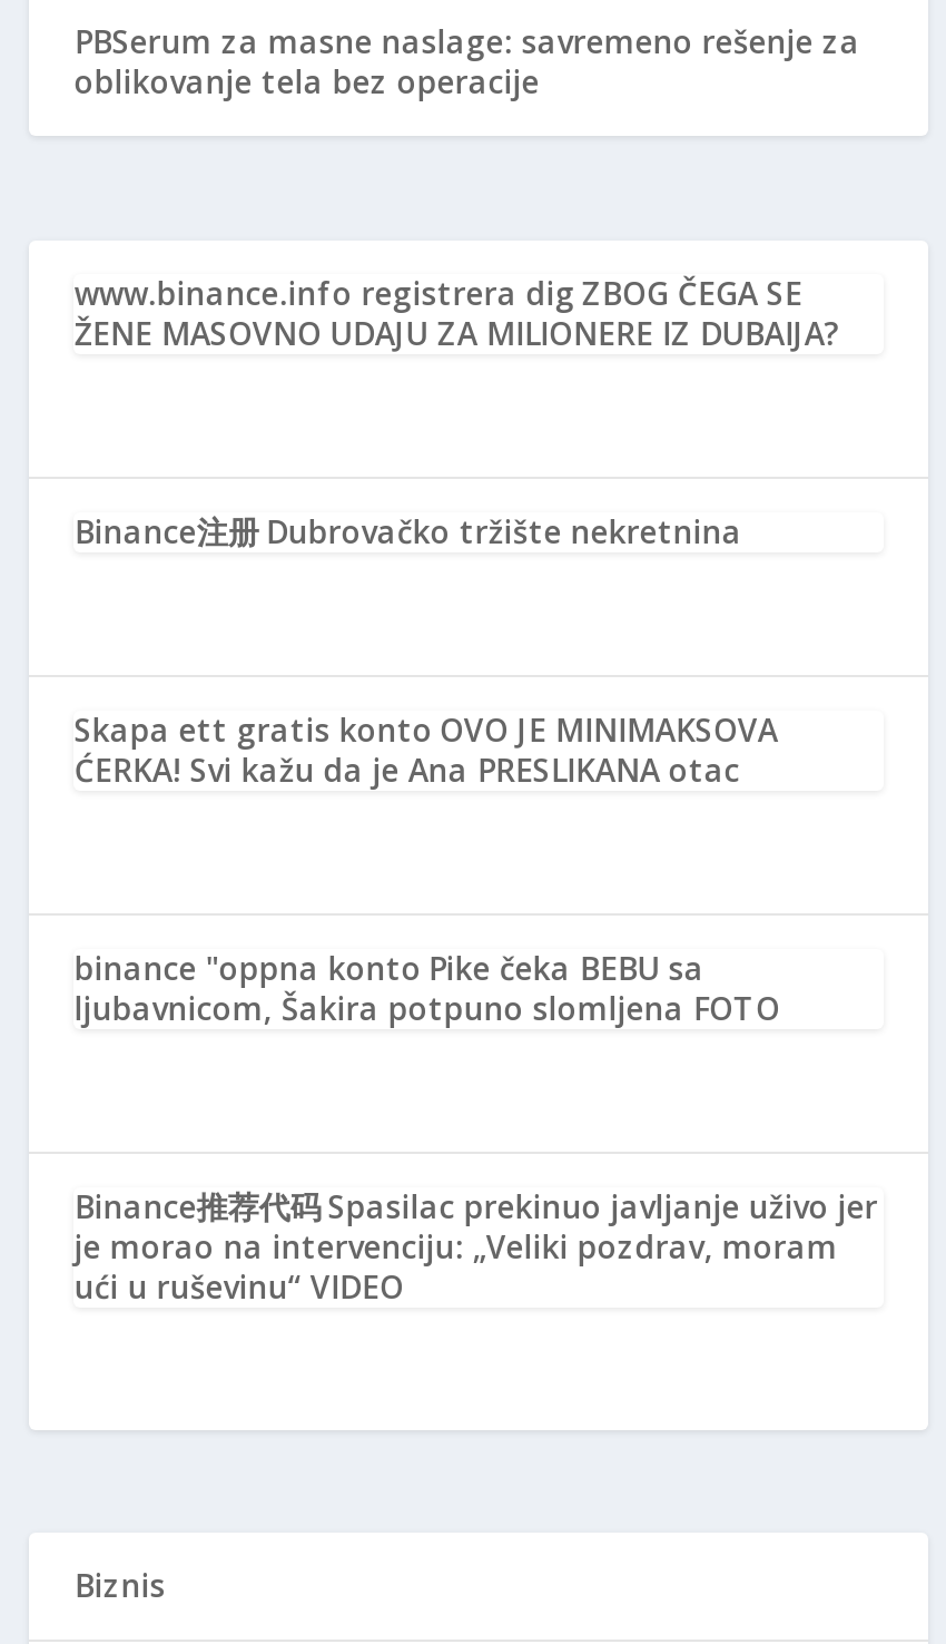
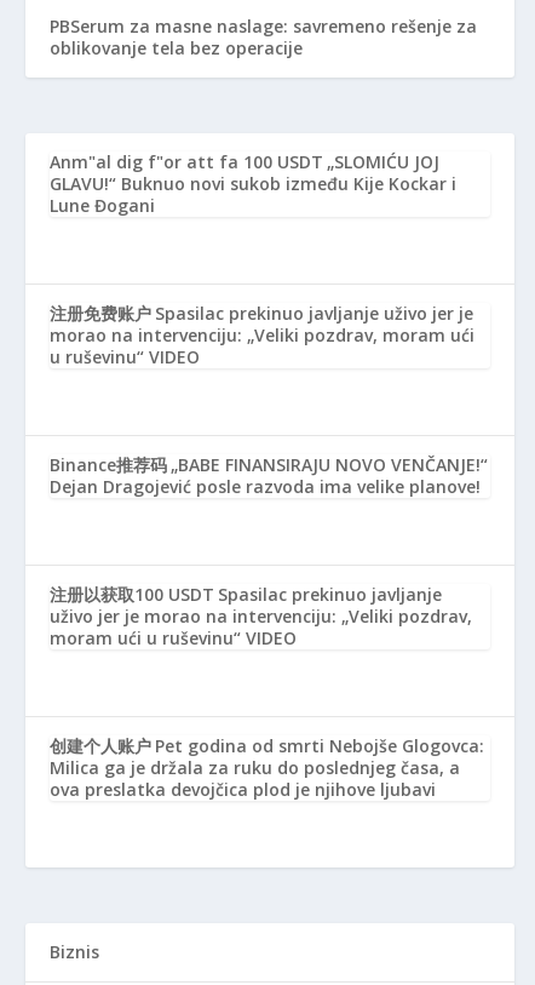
[74,272,840,354] www.binance.info registrera dig ZBOG ČEGA SE | ŽENE MASOVNO UDAJU ZA MILIONERE IZ DUBAIJA? -> [50,150,457,217] Anm"al dig f"or att fa 100 USDT „SLOMIĆU JOJ | GLAVU!“ Buknuo novi sukob između Kije Kockar i | Lune Đogani
[74,510,742,552] Binance注册 Dubrovačko tržište nekretnina -> [50,302,475,368] 注册免费账户 Spasilac prekinuo javljanje uživo jer je | morao na intervenciju: „Veliki pozdrav, moram ući | u ruševinu“ VIDEO
[74,708,778,791] Skapa ett gratis konto OVO JE MINIMAKSOVA | ĆERKA! Svi kažu da je Ana PRESLIKANA otac -> [50,453,488,498] Binance推荐码 „BABE FINANSIRAJU NOVO VENČANJE!“ | Dejan Dragojević posle razvoda ima velike planove!
[74,947,780,1029] binance "oppna konto Pike čeka BEBU sa | ljubavnicom, Šakira potpuno slomljena FOTO -> [50,583,473,649] 注册以获取100 USDT Spasilac prekinuo javljanje | uživo jer je morao na intervenciju: „Veliki pozdrav, | moram ući u ruševinu“ VIDEO
[74,1185,878,1307] Binance推荐代码 Spasilac prekinuo javljanje uživo jer | je morao na intervenciju: „Veliki pozdrav, moram | ući u ruševinu“ VIDEO -> [50,734,485,801] 创建个人账户 Pet godina od smrti Nebojše Glogovca: | Milica ga je držala za ruku do poslednjeg časa, a | ova preslatka devojčica plod je njihove ljubavi

